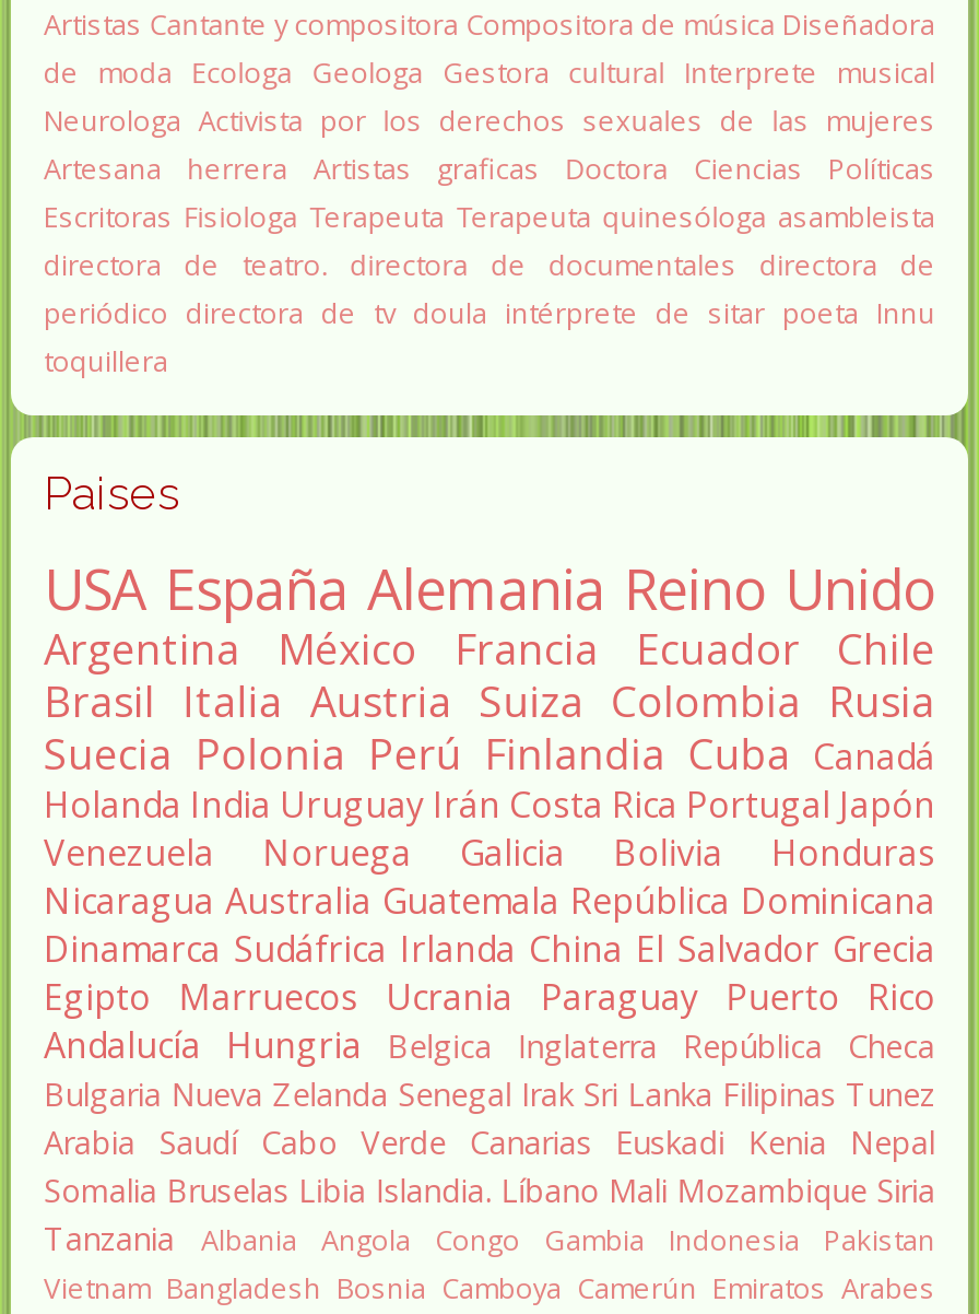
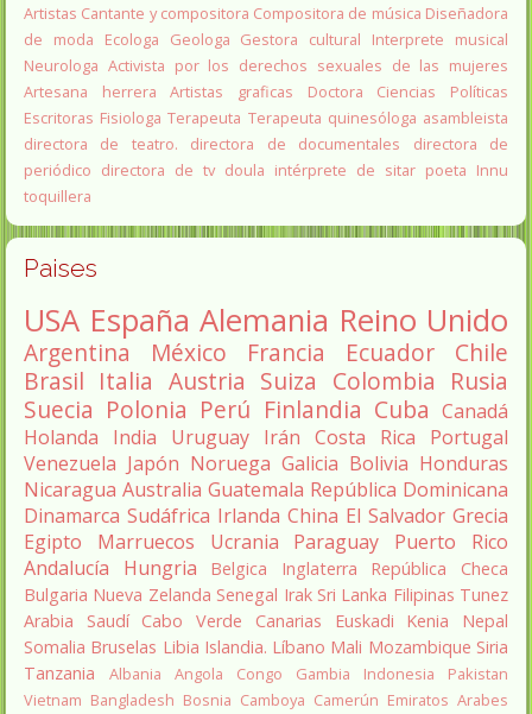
[44,781,935,877] Holanda India Uruguay Irán Costa Rica Portugal Japón | Venezuela | Noruega | Galicia | Bolivia | Honduras -> [24,424,508,477] Holanda India Uruguay Irán Costa Rica Portugal | Venezuela Japón Noruega Galicia Bolivia Honduras

